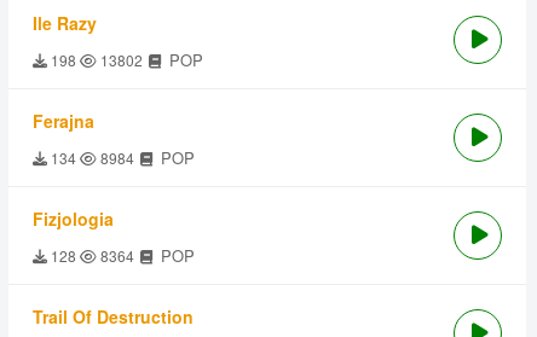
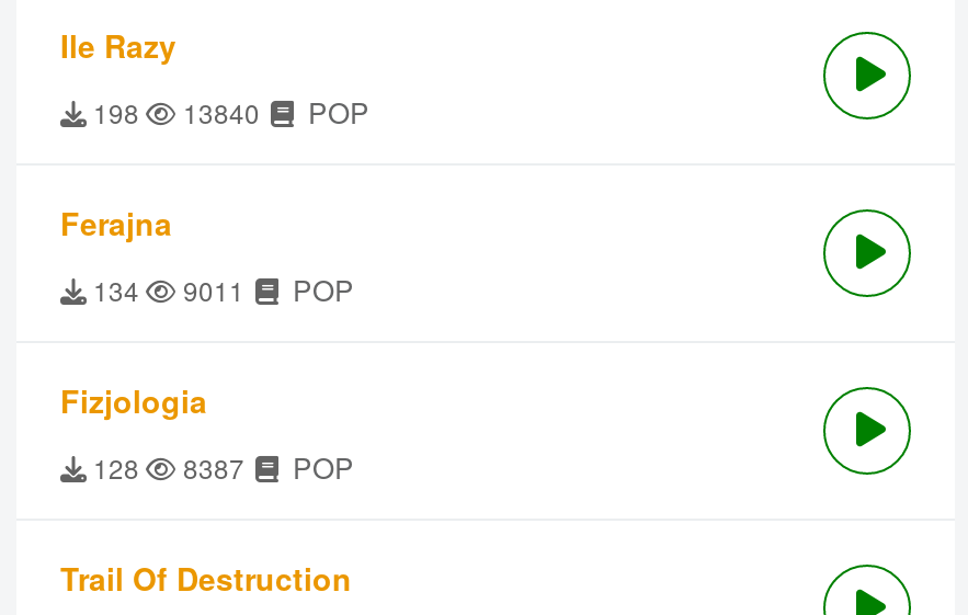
[47,48,203,71] 198 13802 POP -> [87,91,369,133] 198 13840 POP
[47,146,195,169] 134 8984 POP -> [87,269,354,310] 134 9011 POP
[47,244,195,267] 128 8364 POP -> [87,446,354,488] 128 8387 POP

